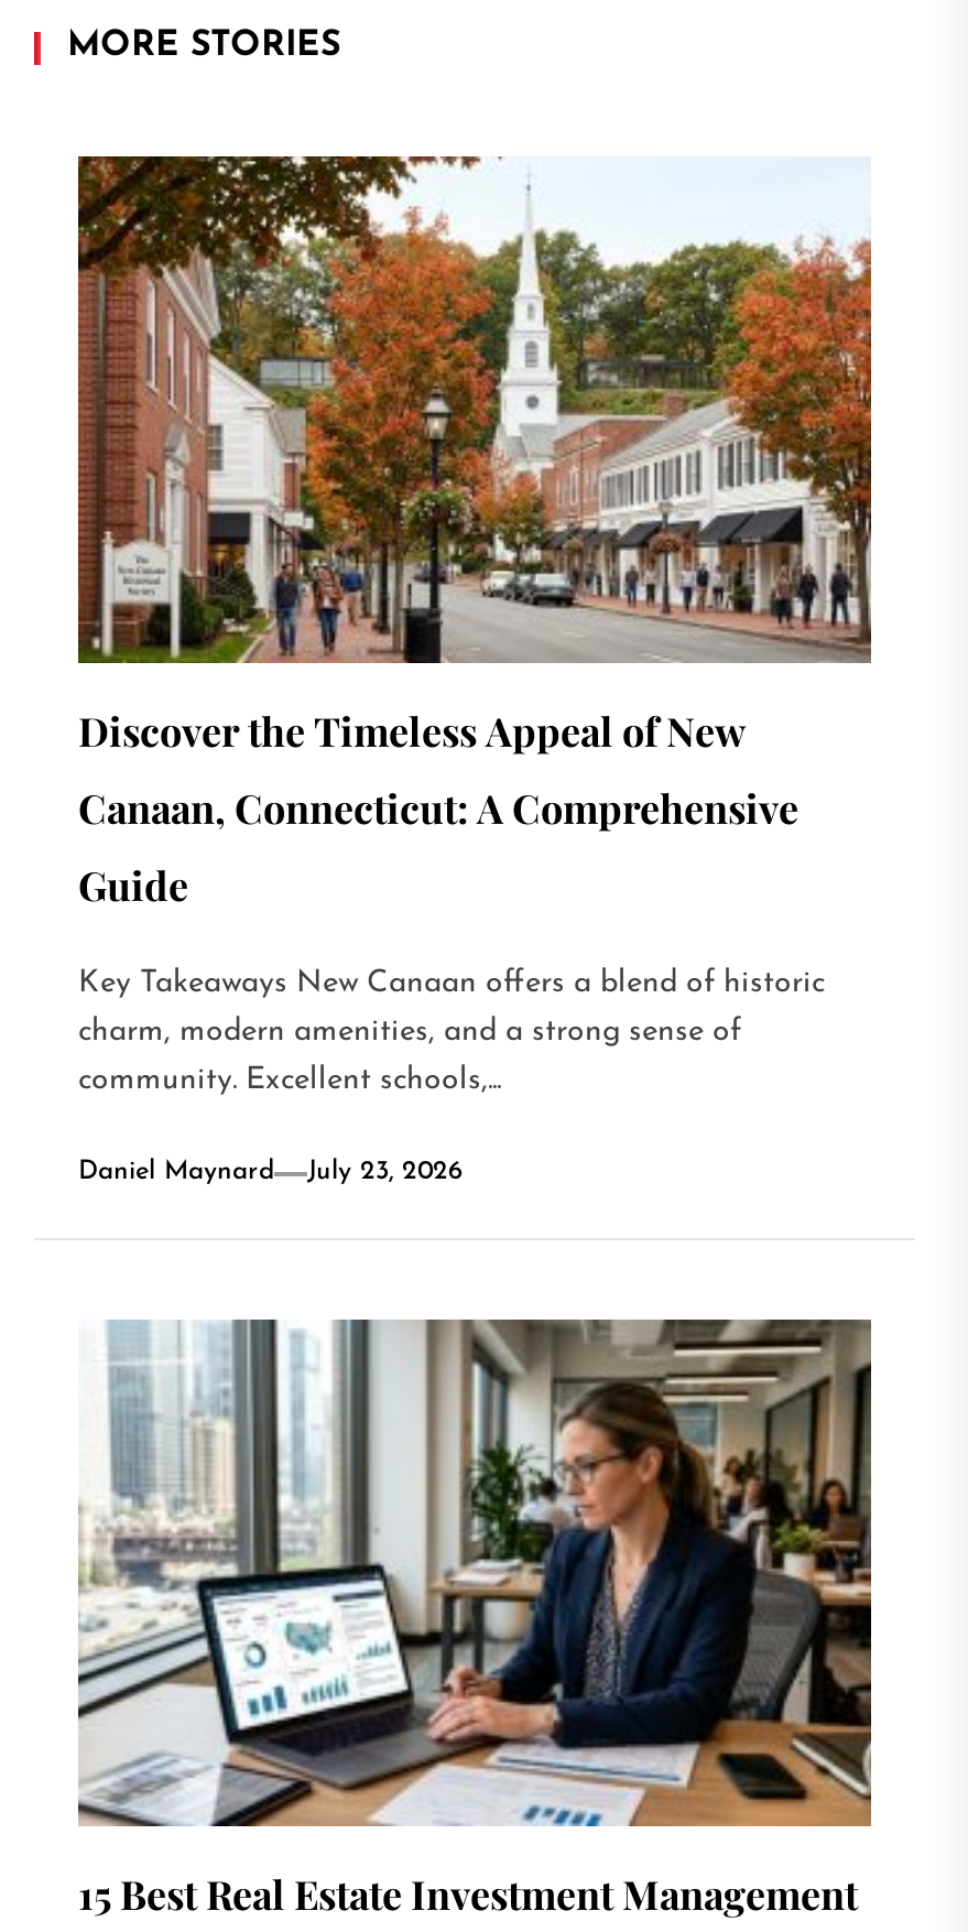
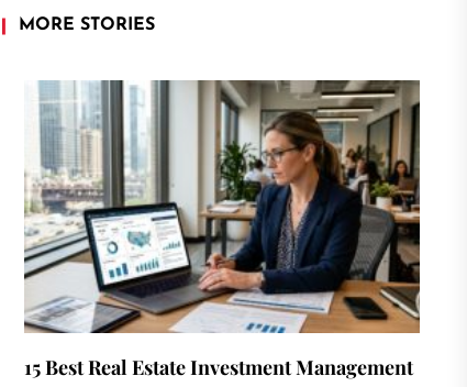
[76,154,873,1186] [image] | Discover the Timeless Appeal of New | Canaan, Connecticut: A Comprehensive | Guide | Key Takeaways New Canaan offers a blend of historic | charm, modern amenities, and a strong sense of | community. Excellent schools,... | Daniel Maynard | July 23, 2026 -> none

